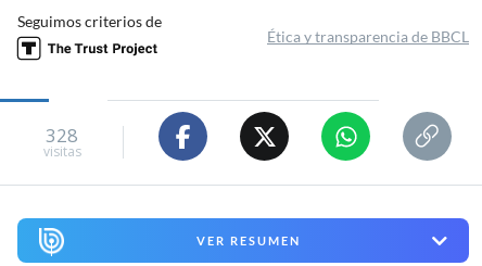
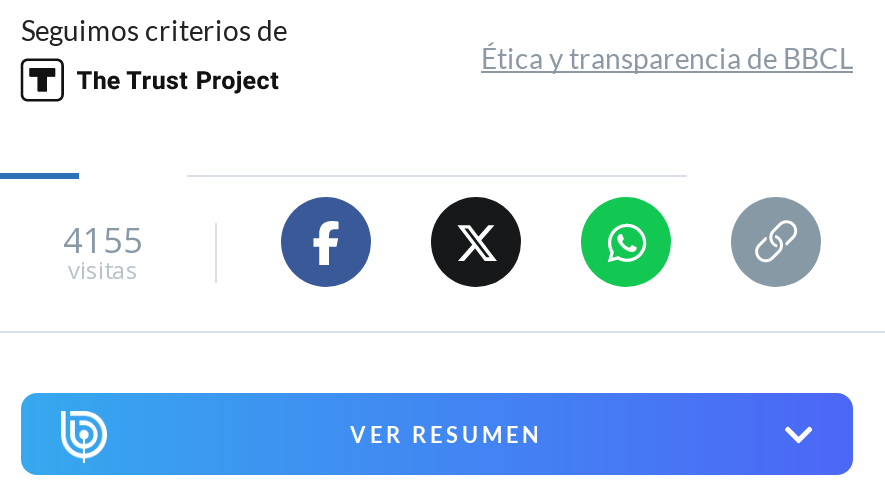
[46,123,78,148] 328 -> [63,217,143,263] 4155

